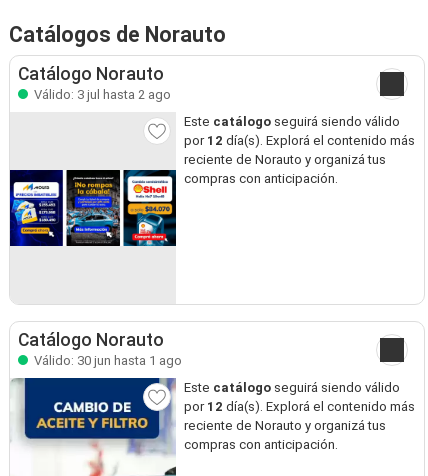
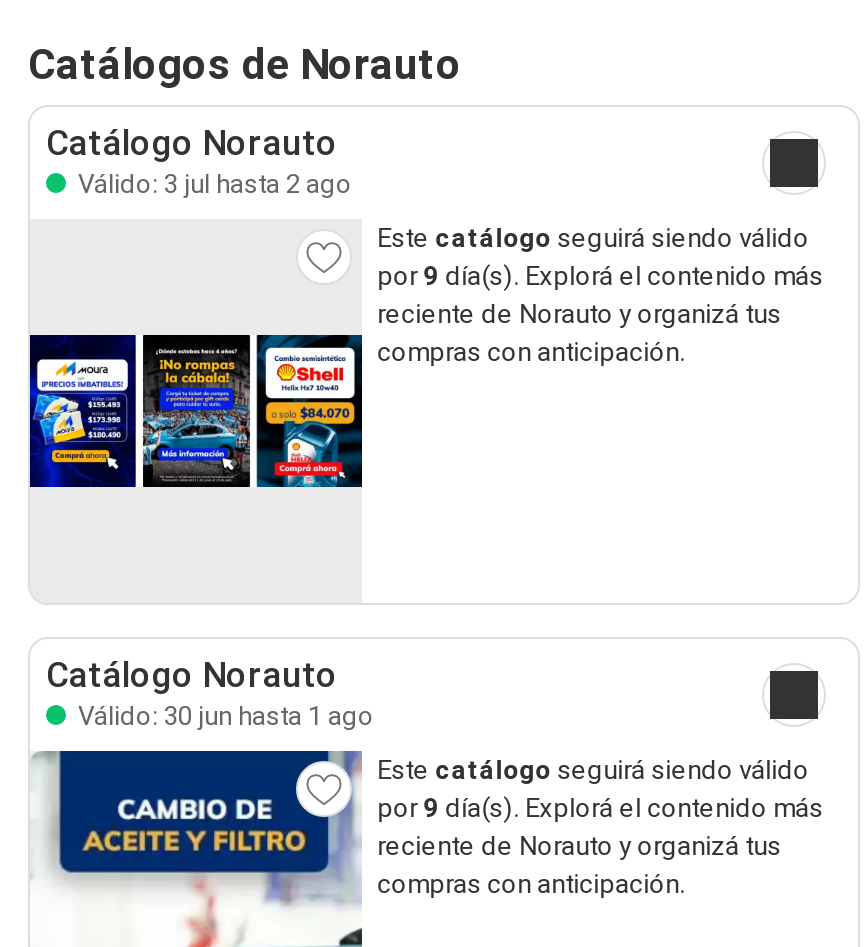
[184,133,415,148] por 12 día(s). Explorá el contenido más -> [377,261,823,291] por 9 día(s). Explorá el contenido más
[184,399,415,414] por 12 día(s). Explorá el contenido más -> [377,793,823,823] por 9 día(s). Explorá el contenido más

